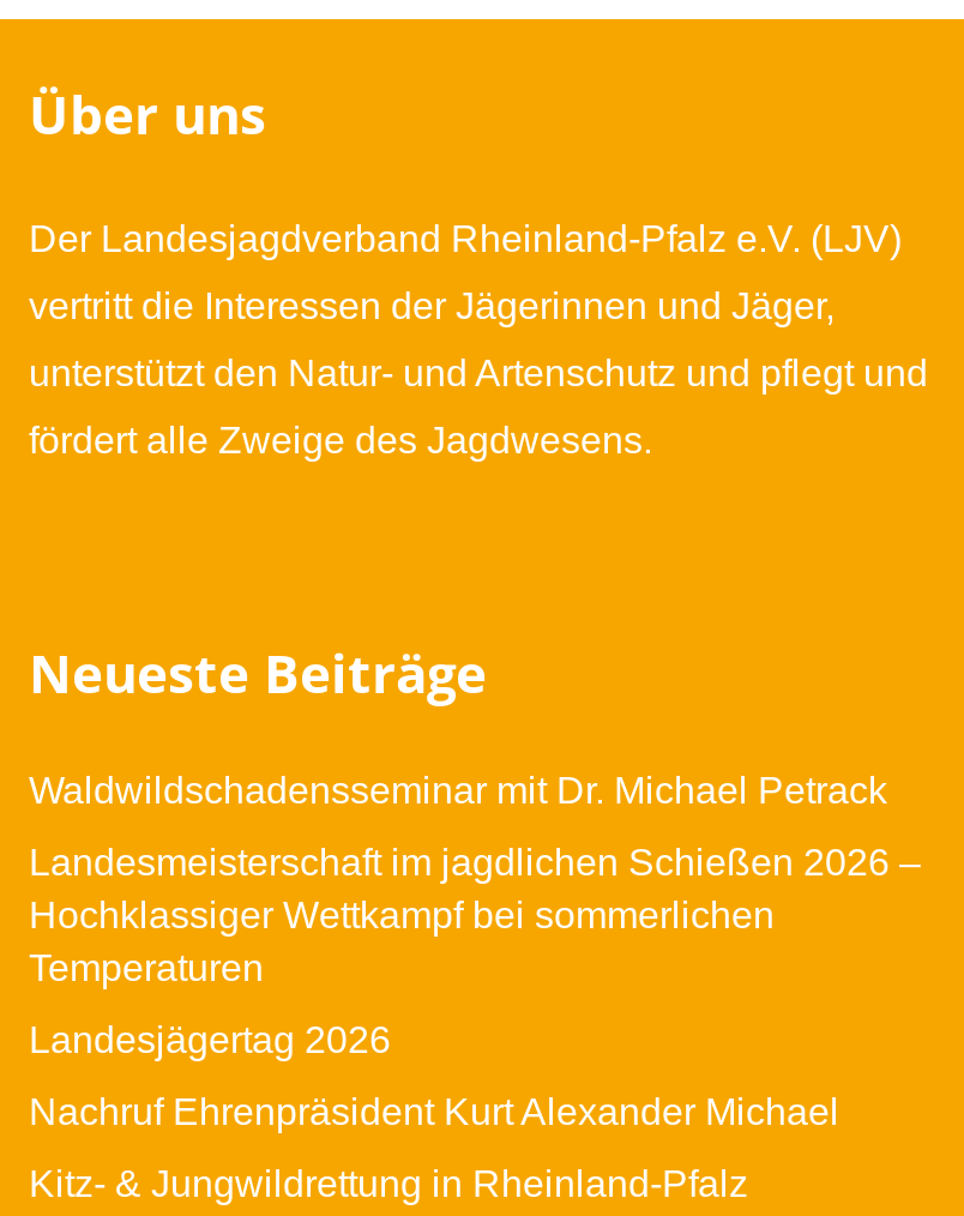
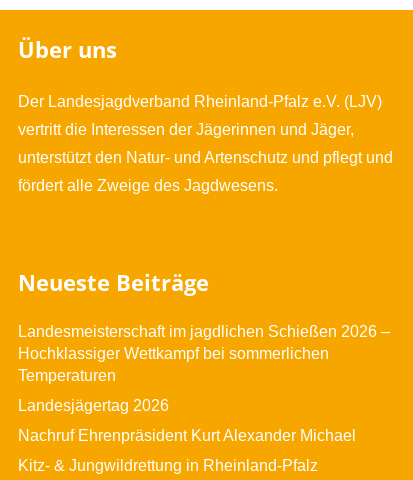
[29,769,887,809] Waldwildschadensseminar mit Dr. Michael Petrack -> none

